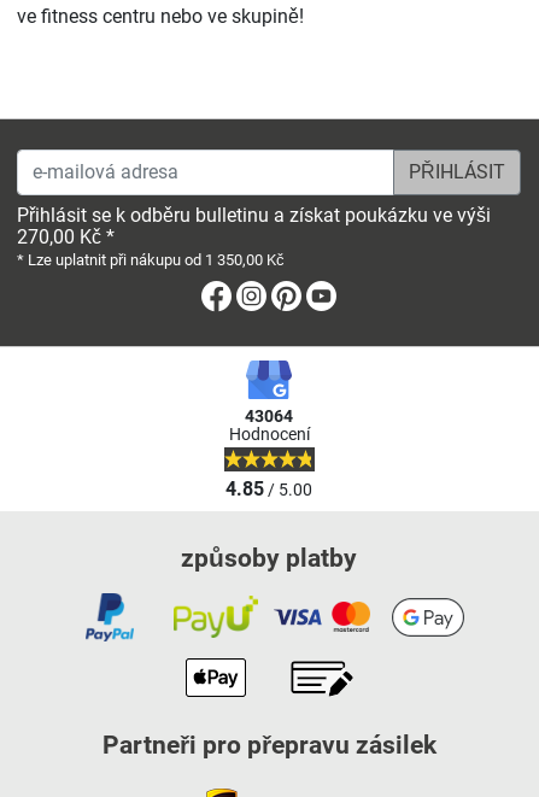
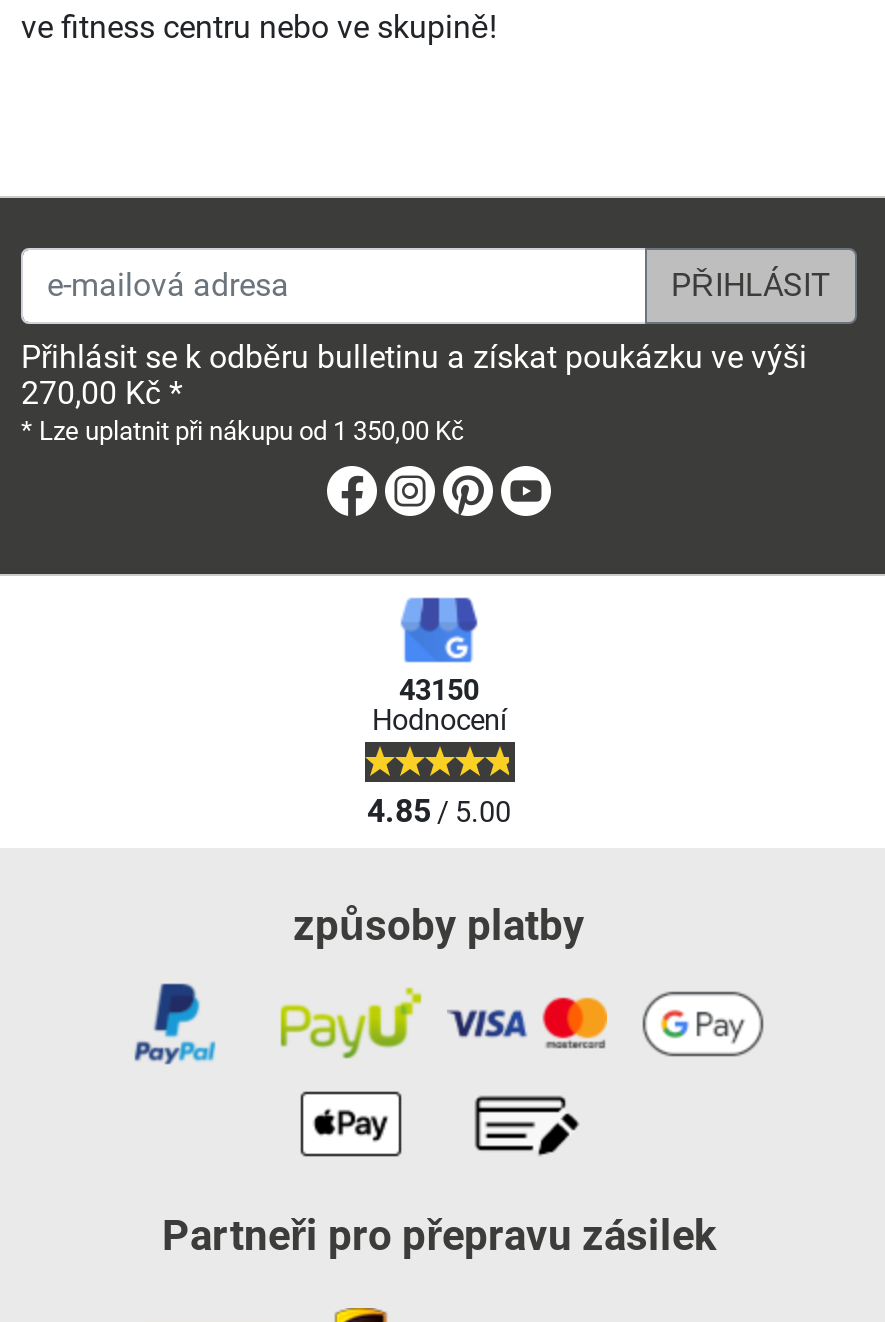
[245,406,293,426] 43064 -> [399,673,479,707] 43150

